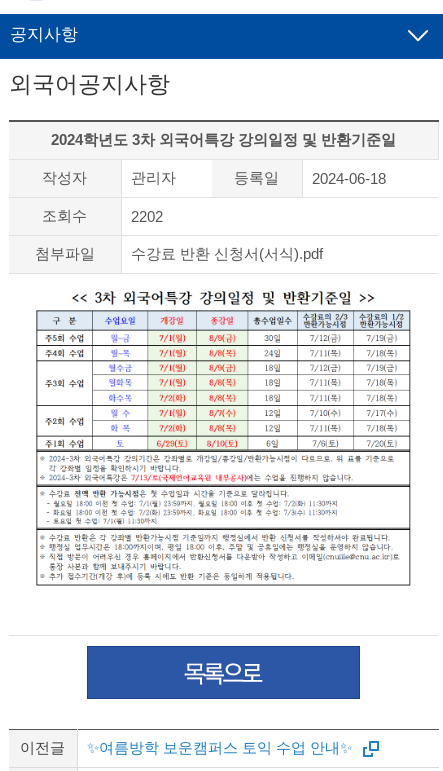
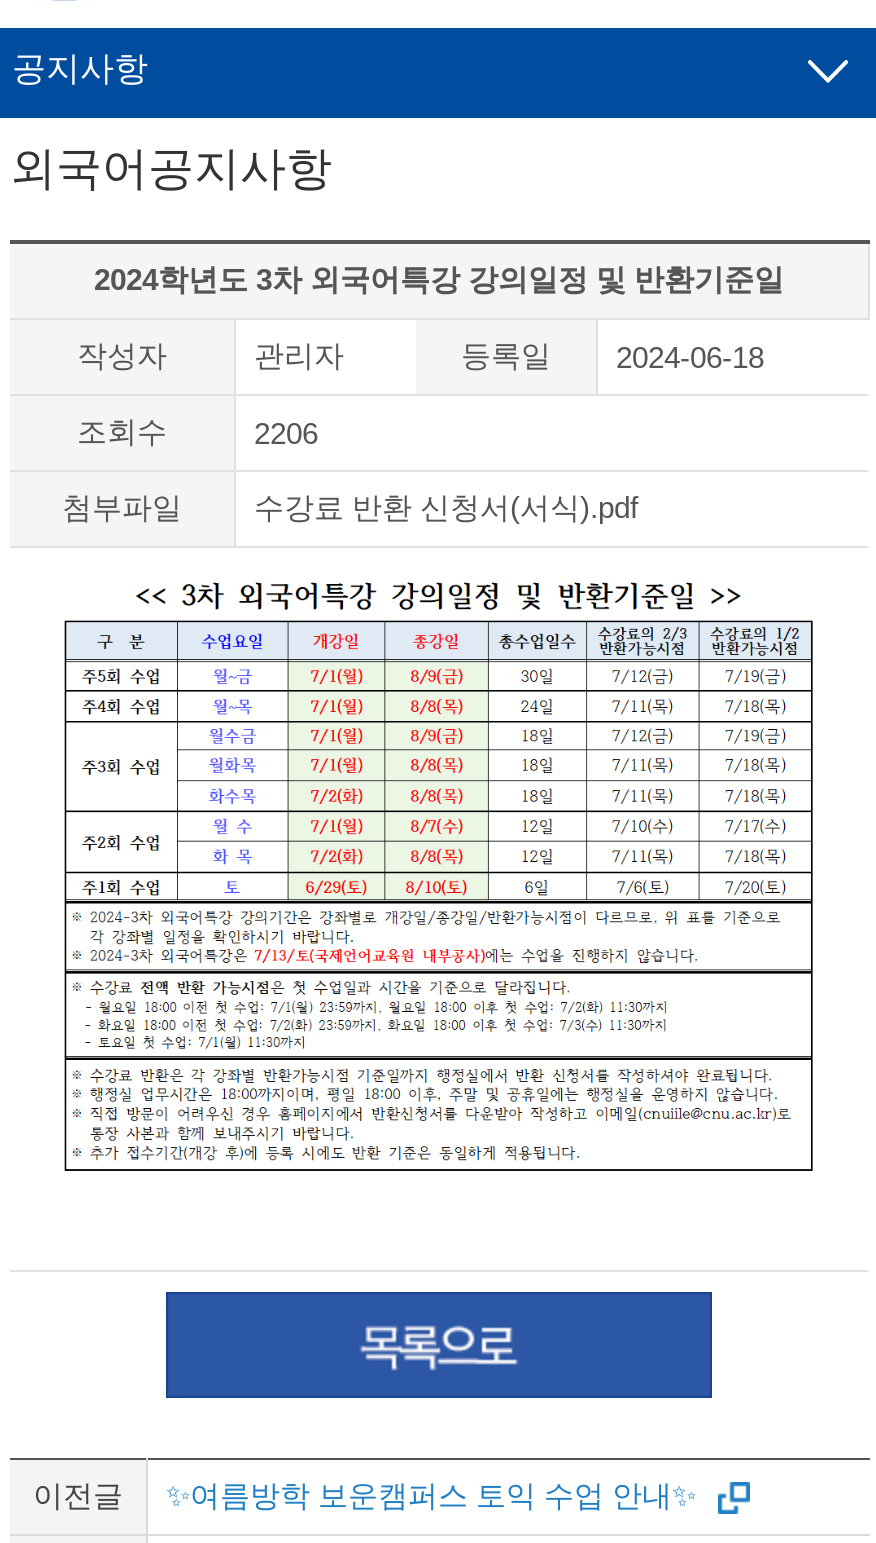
[131,208,163,225] 2202 -> [254,416,318,450] 2206

